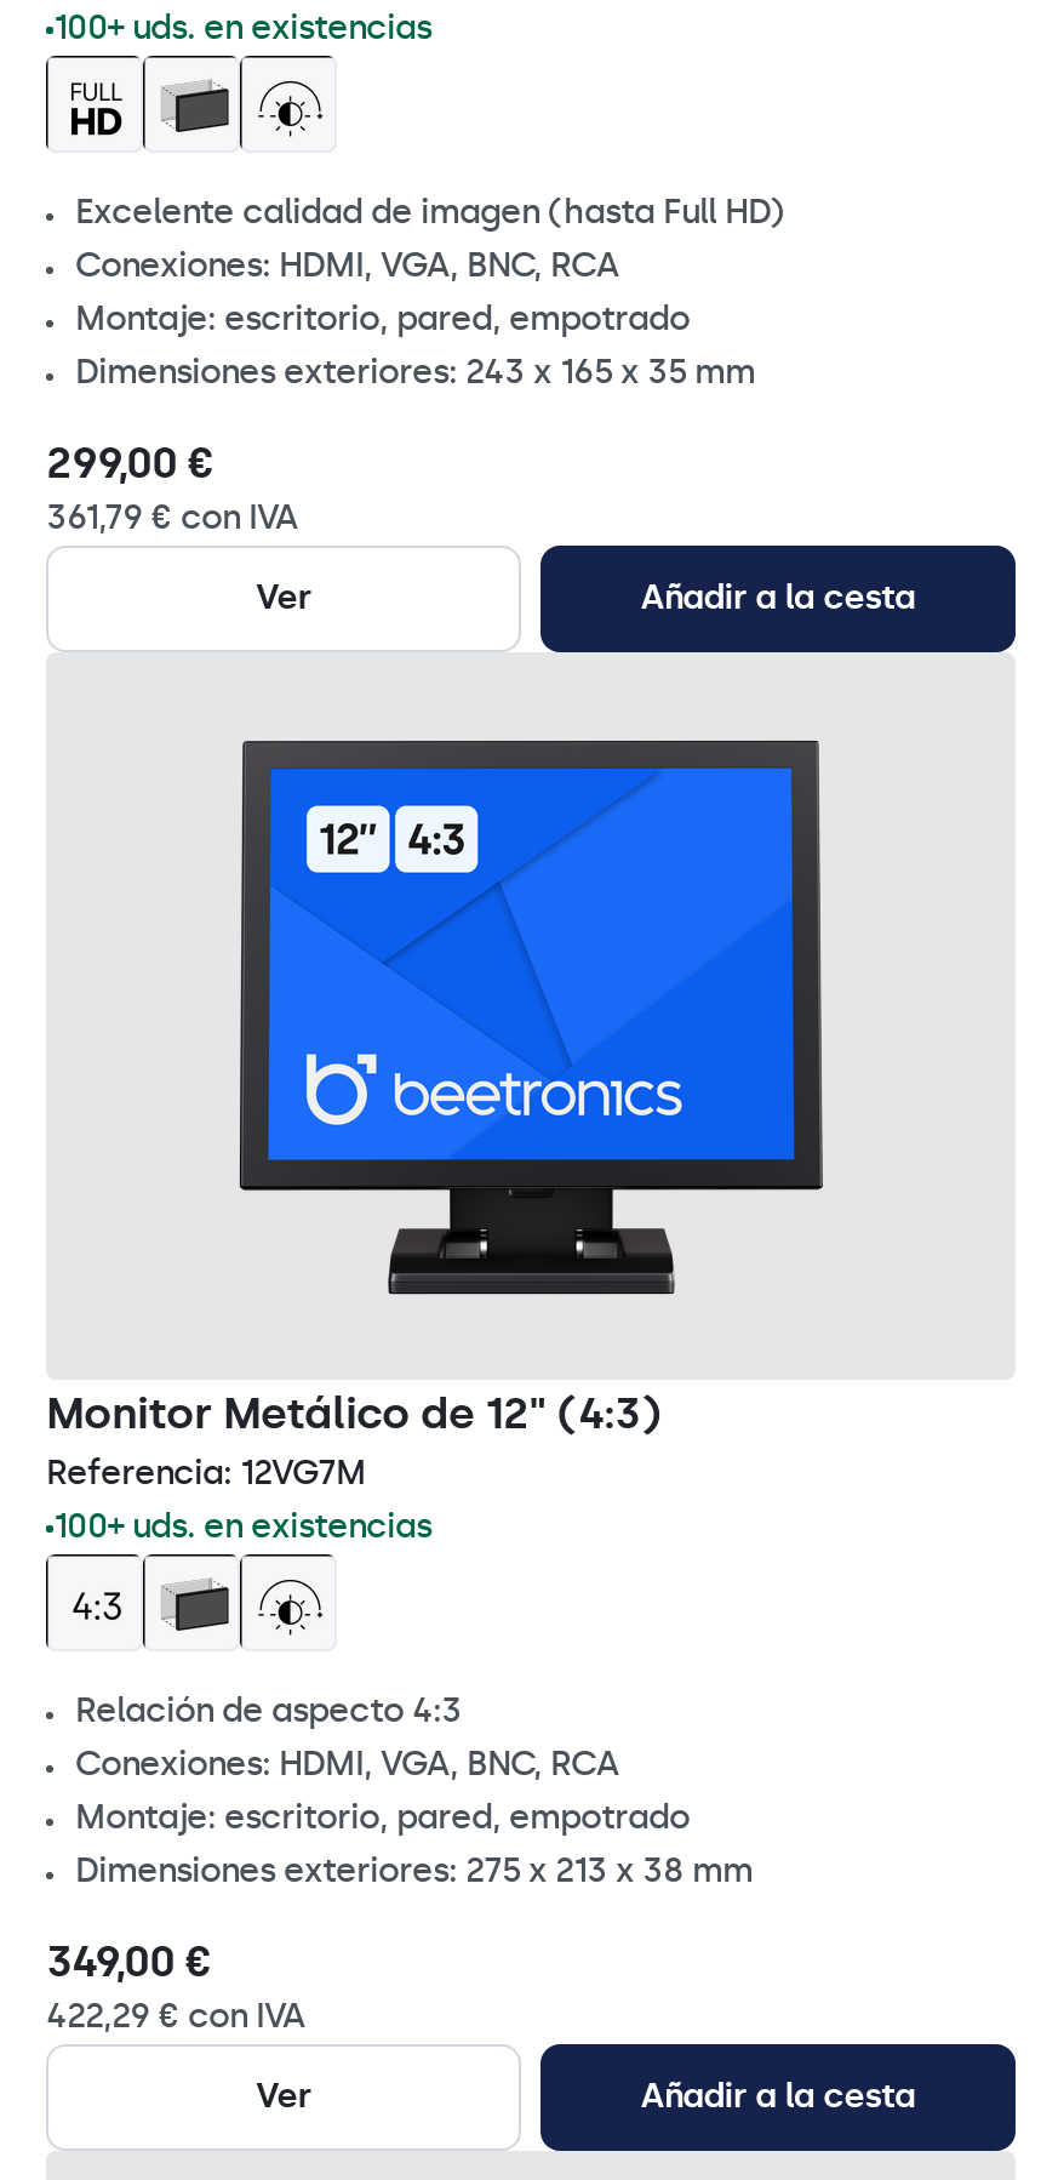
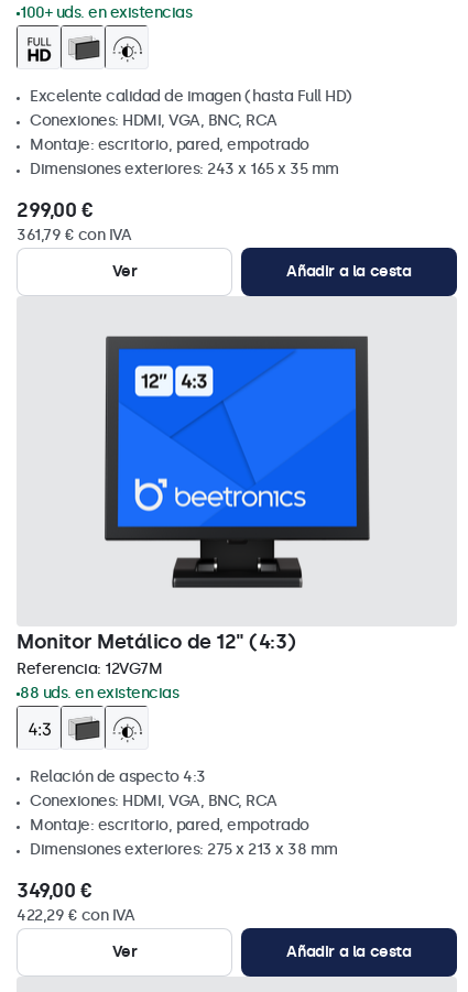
[53,1506,431,1547] 100+ uds. en existencias -> [20,684,178,702] 88 uds. en existencias

